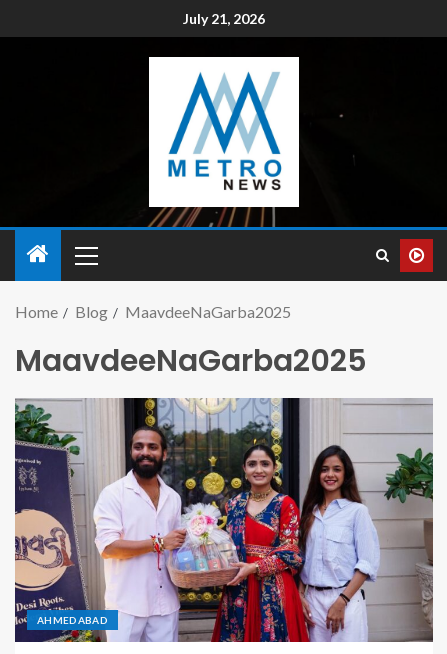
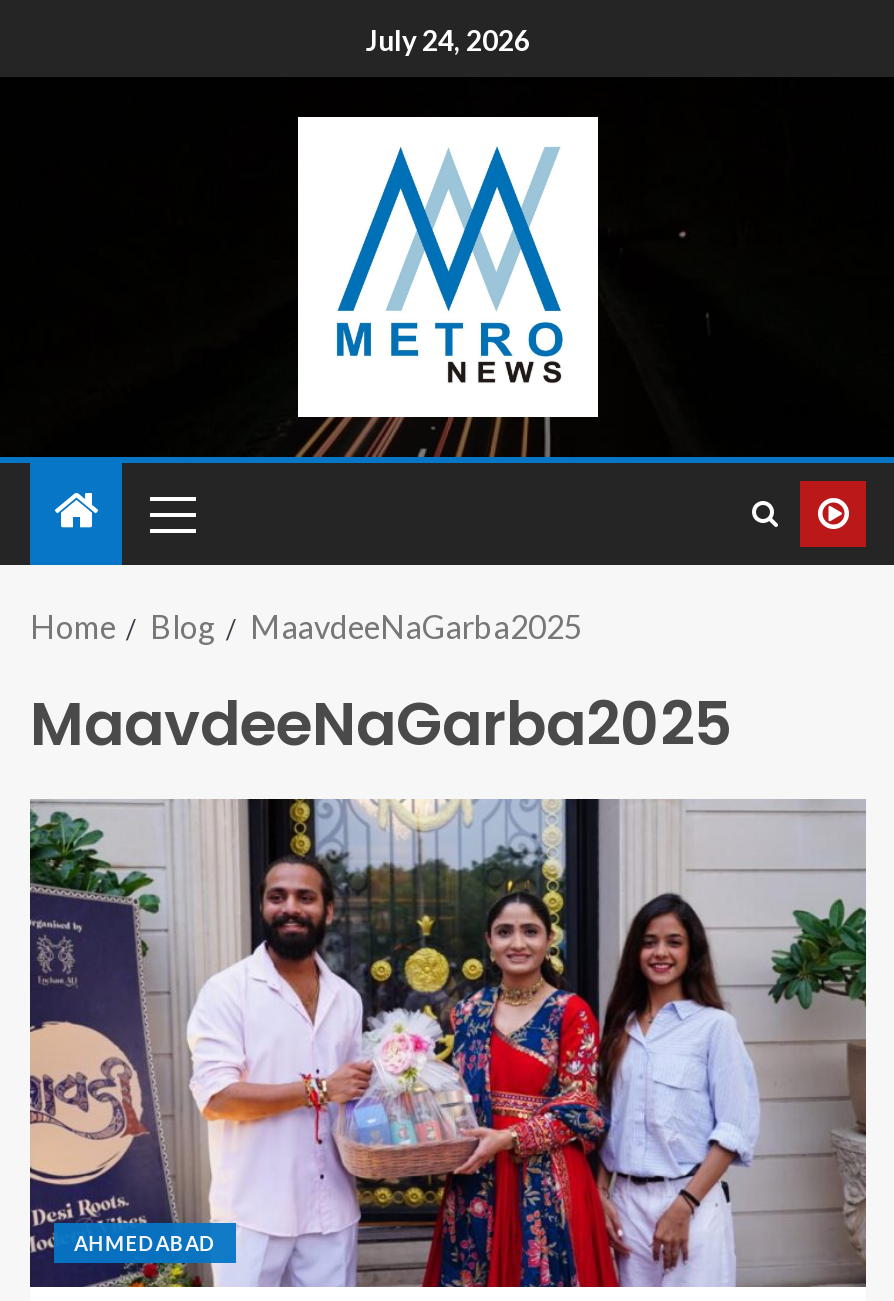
[183,10,265,27] July 21, 2026 -> [366,23,530,57] July 24, 2026

